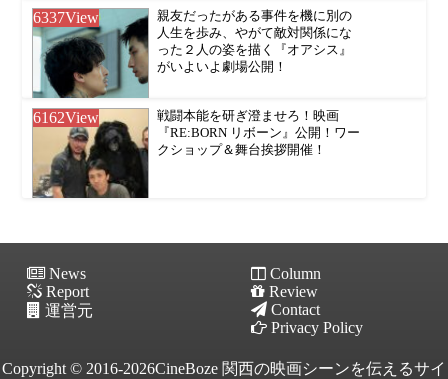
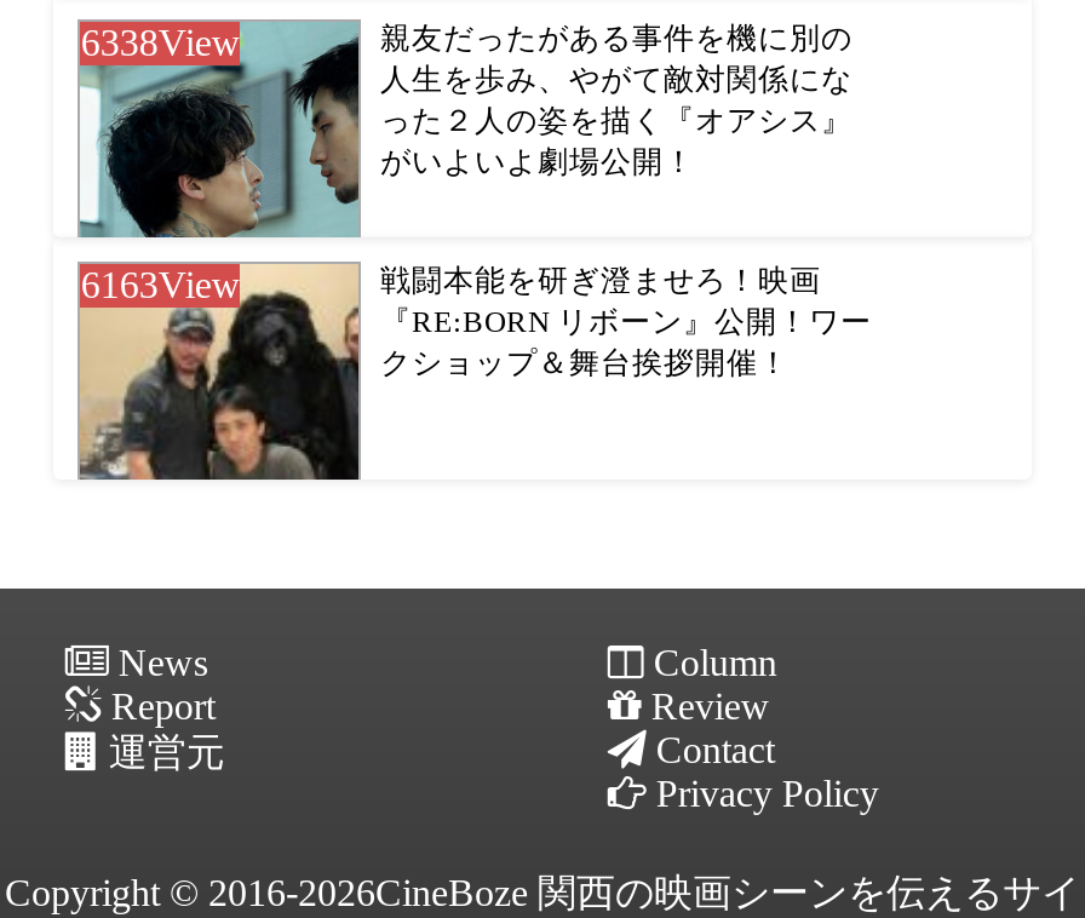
[33,9,99,26] 6337View -> [81,21,241,62] 6338View
[33,109,99,126] 6162View -> [81,264,241,305] 6163View

